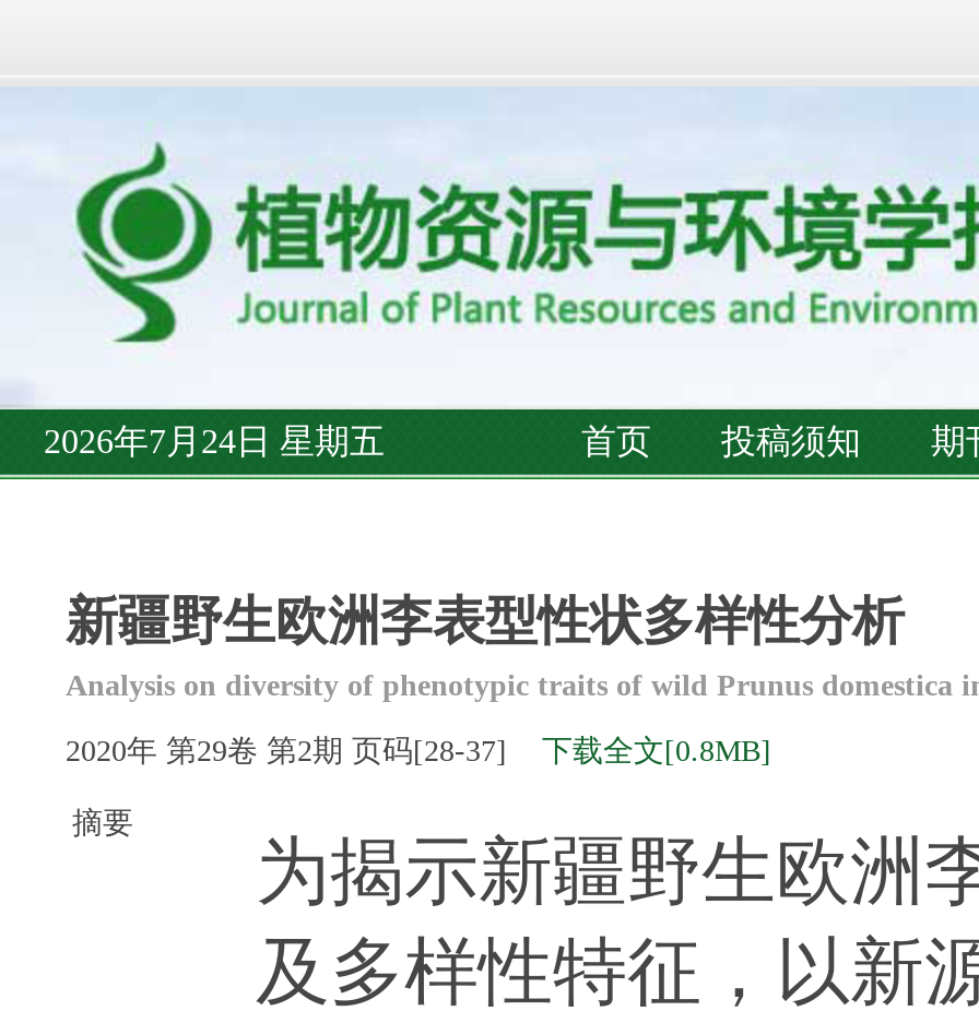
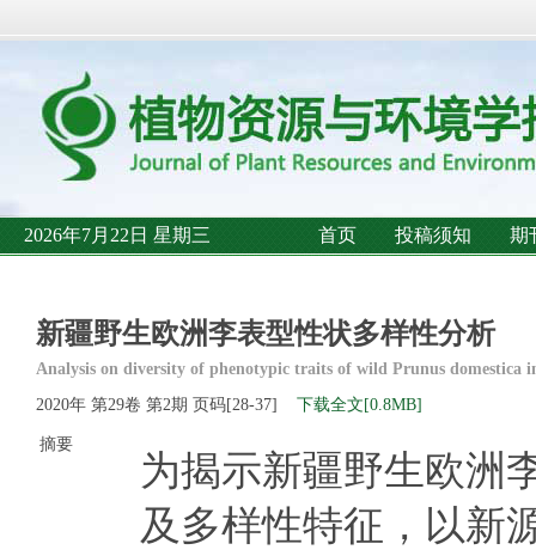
[44,423,385,460] 2026年7月24日 星期五 -> [24,225,211,245] 2026年7月22日 星期三

